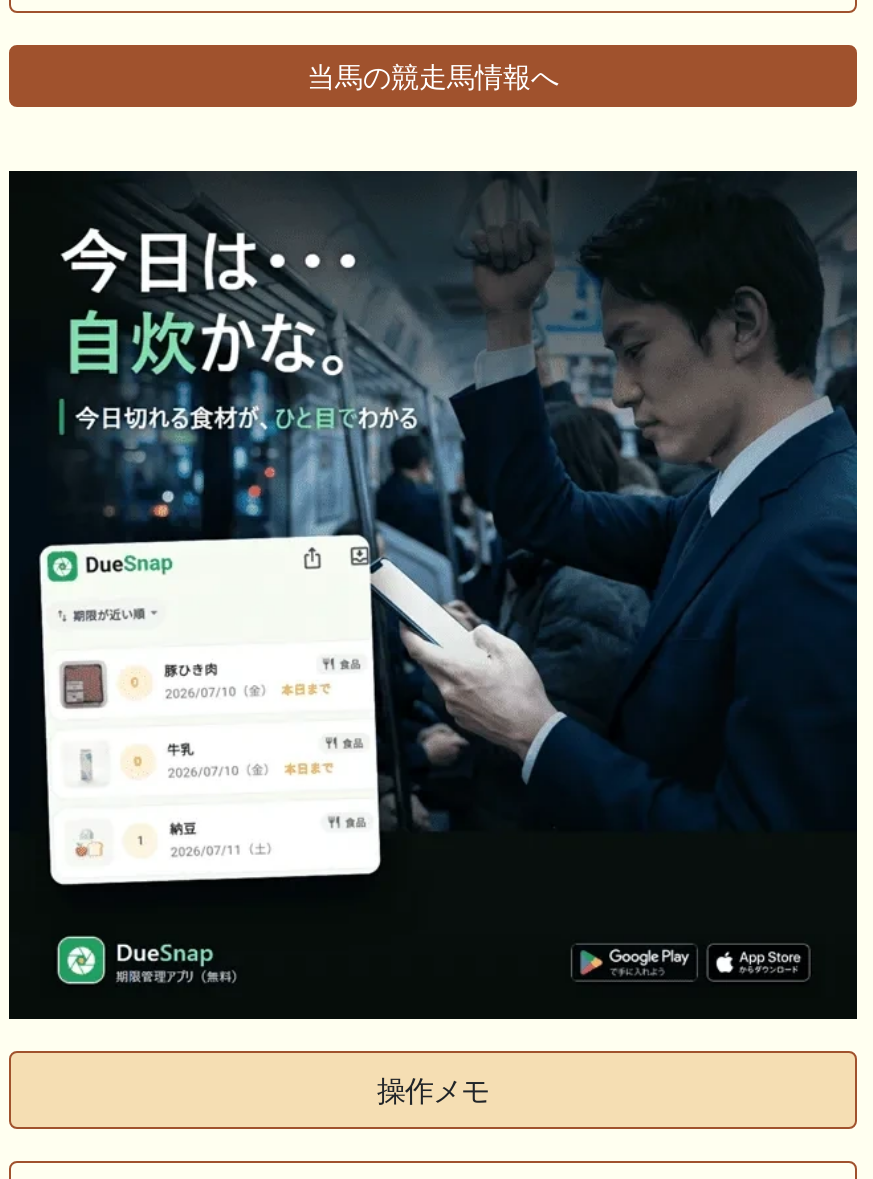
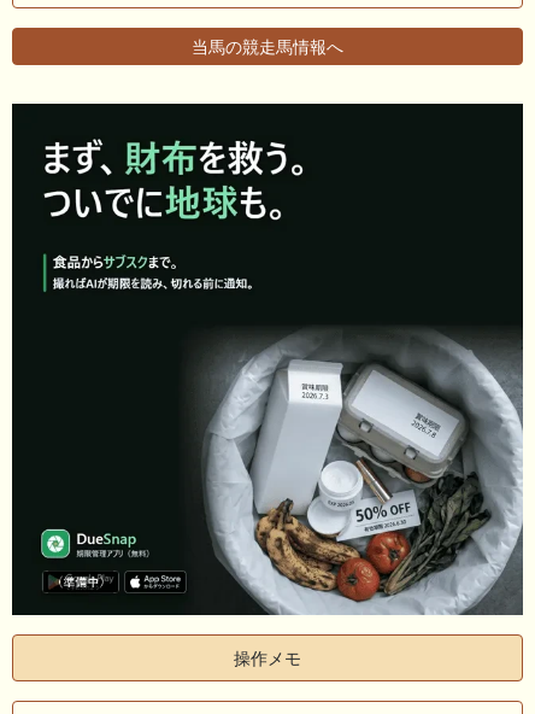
[37,173,859,1021] [image] -> [30,106,524,616] [image]

